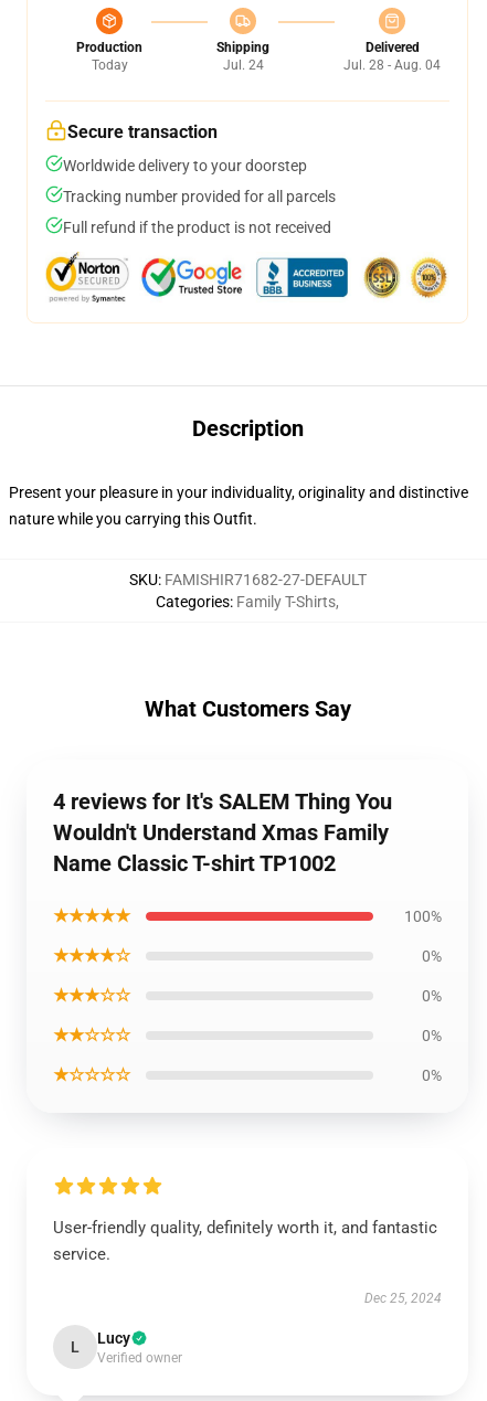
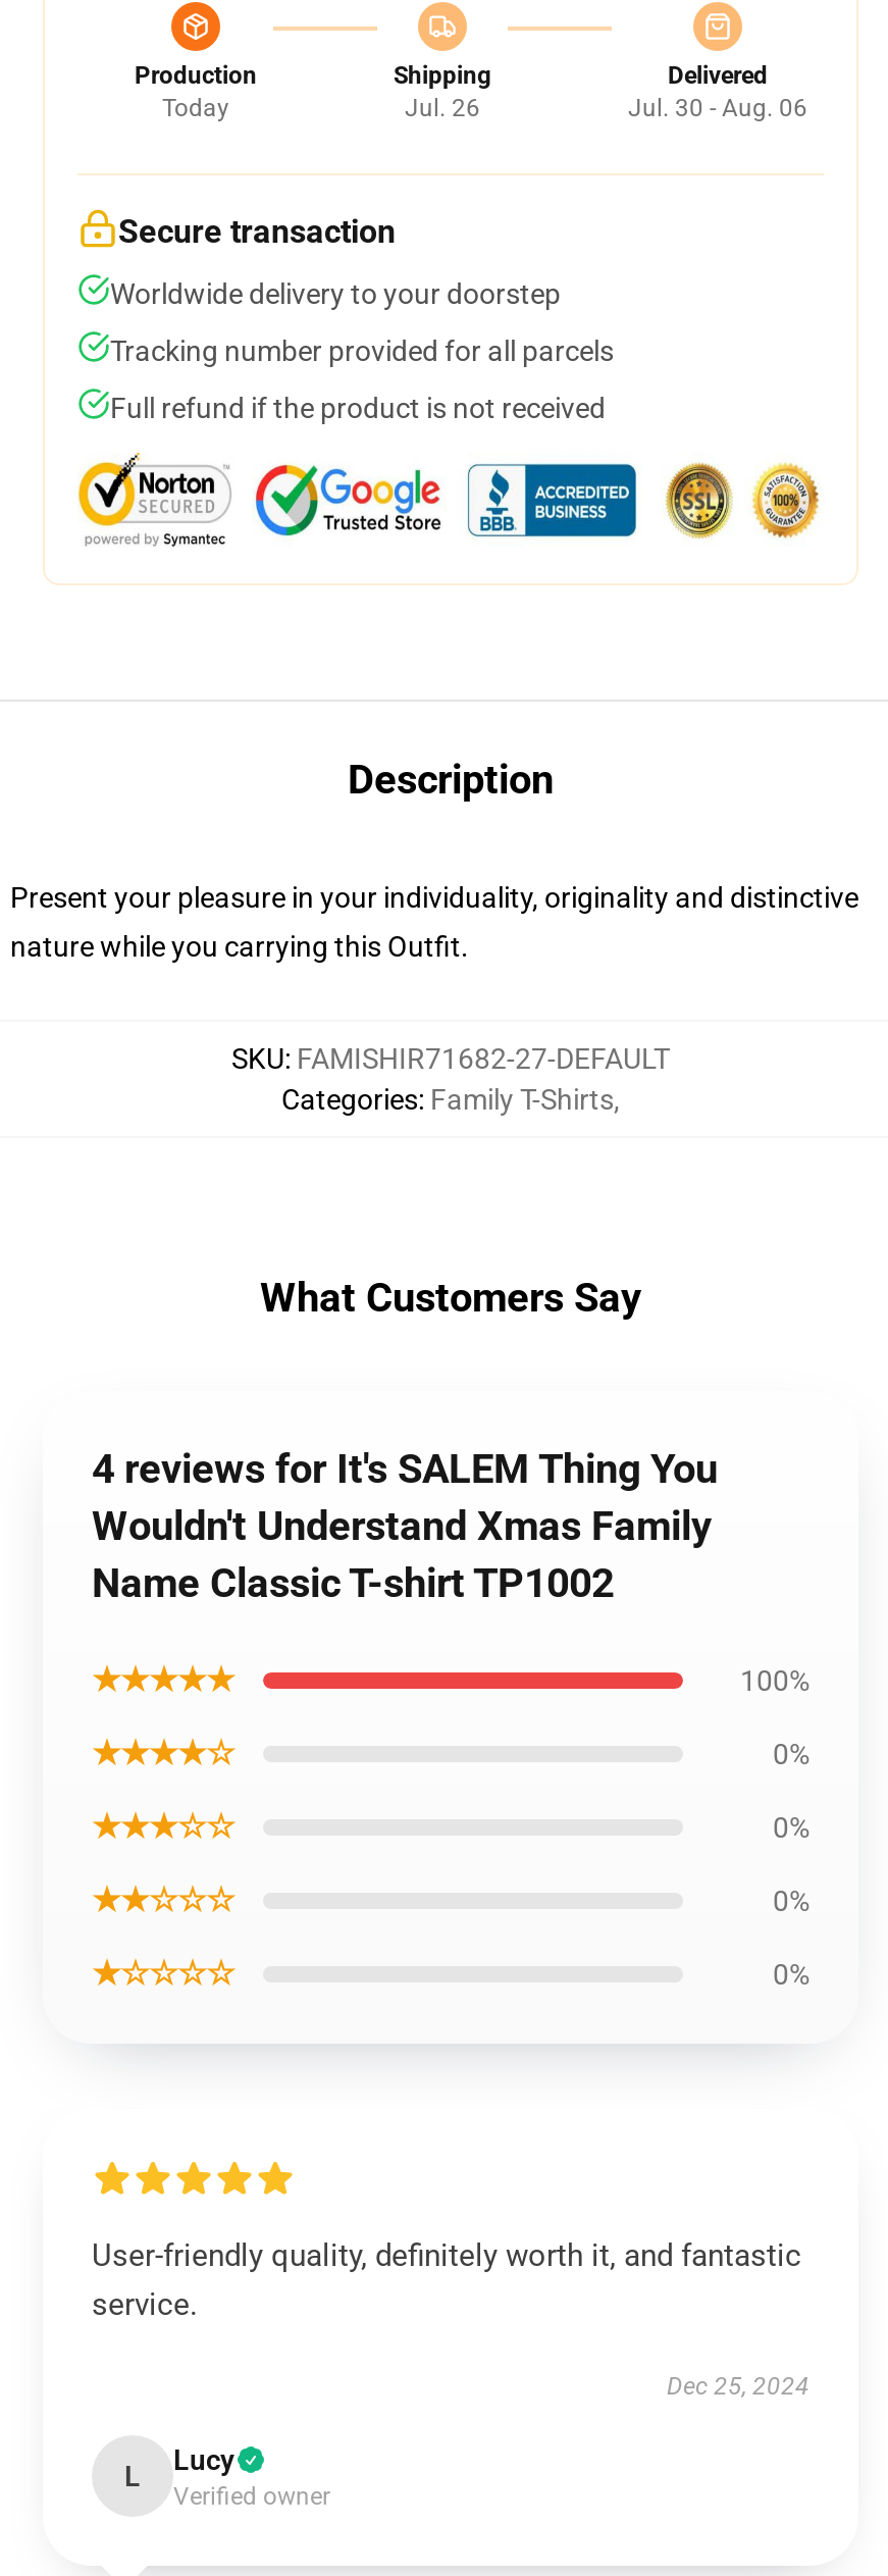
[223,57,263,73] Jul. 24 -> [405,94,480,122] Jul. 26
[343,57,441,73] Jul. 28 - Aug. 04 -> [628,94,807,122] Jul. 30 - Aug. 06

